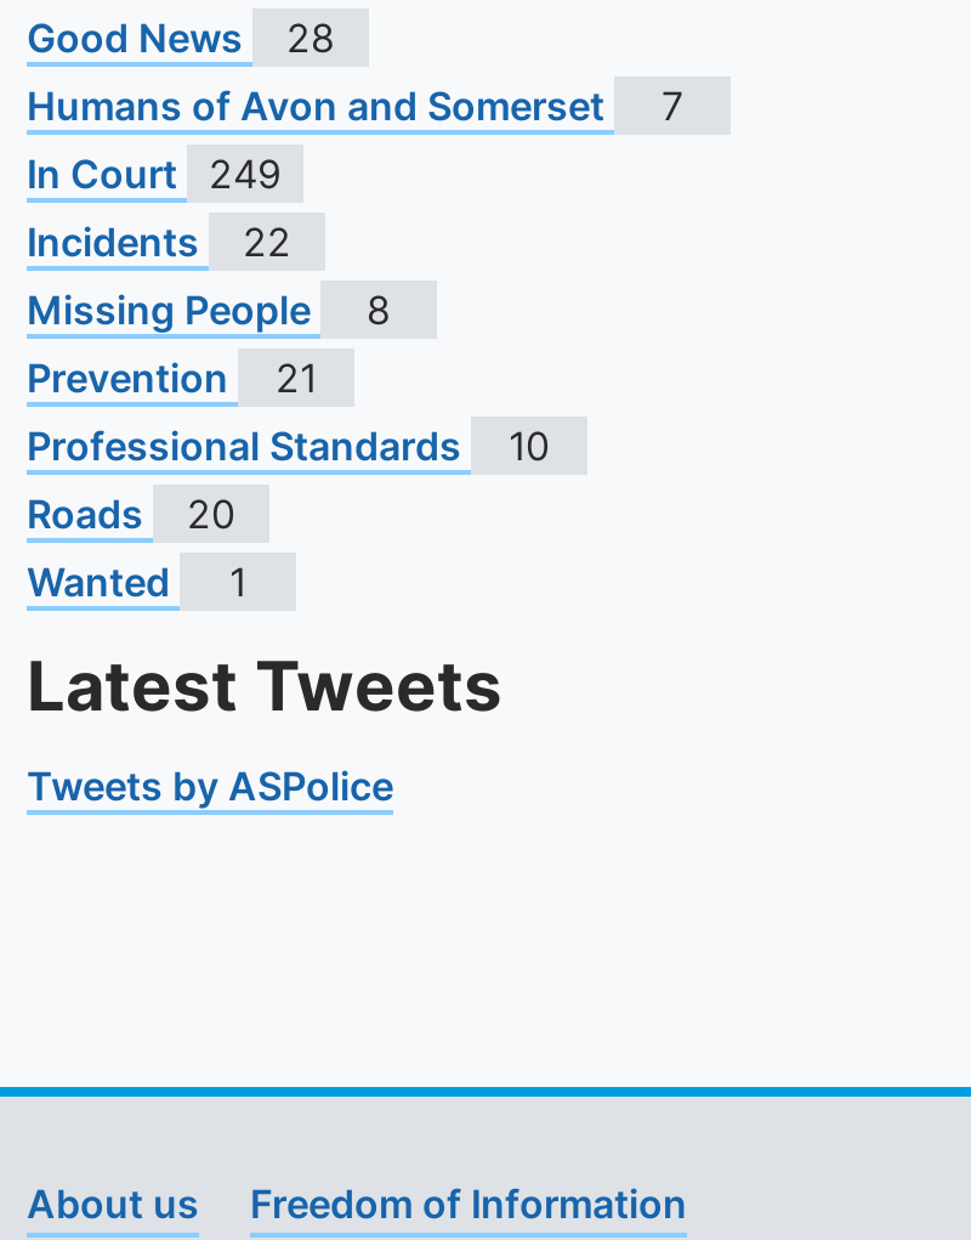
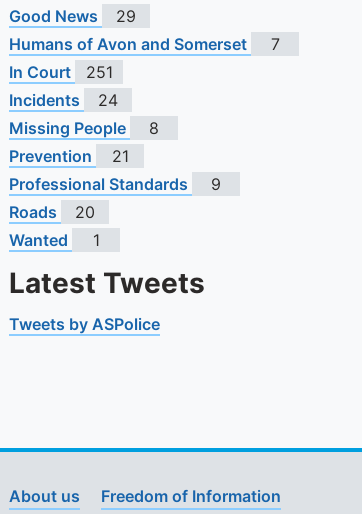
[27,13,335,62] Good News 28 -> [9,6,136,26] Good News 29
[27,149,282,198] In Court 249 -> [9,62,112,82] In Court 251
[27,217,291,266] Incidents 22 -> [9,90,118,110] Incidents 24
[27,421,550,470] Professional Standards 10 -> [9,174,221,194] Professional Standards 9

